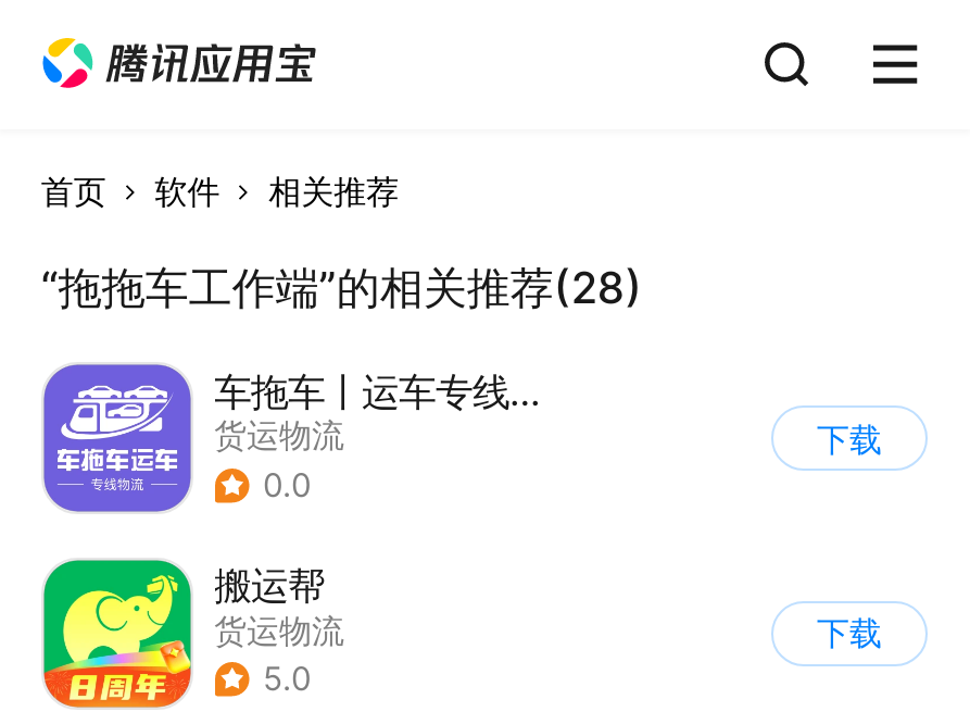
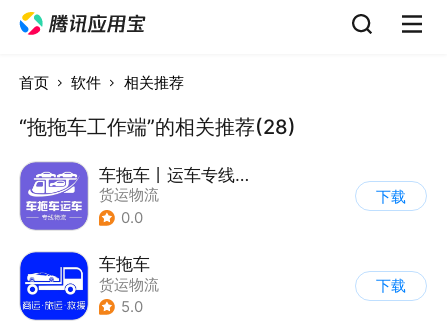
[41,558,325,710] [image] | 搬运帮 -> [19,251,149,321] [image] | 车拖车

